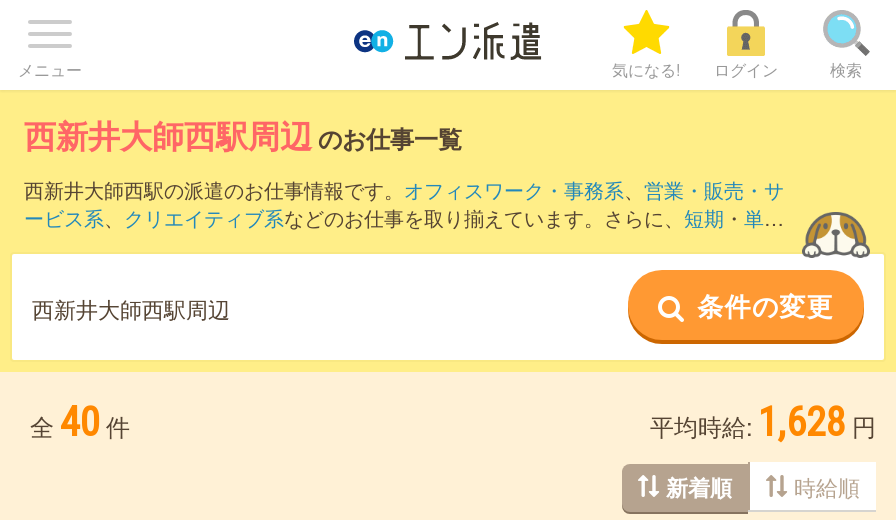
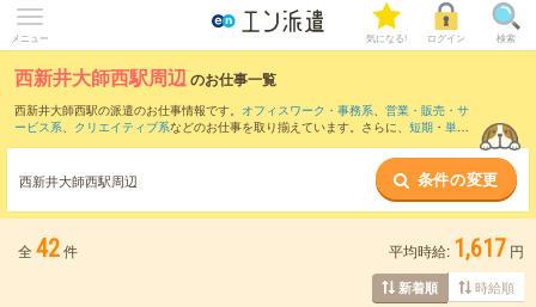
[30,398,130,446] 全 40 件 -> [18,234,78,263] 全 42 件
[650,398,876,446] 平均時給: 1,628 円 -> [389,234,524,263] 平均時給: 1,617 円

